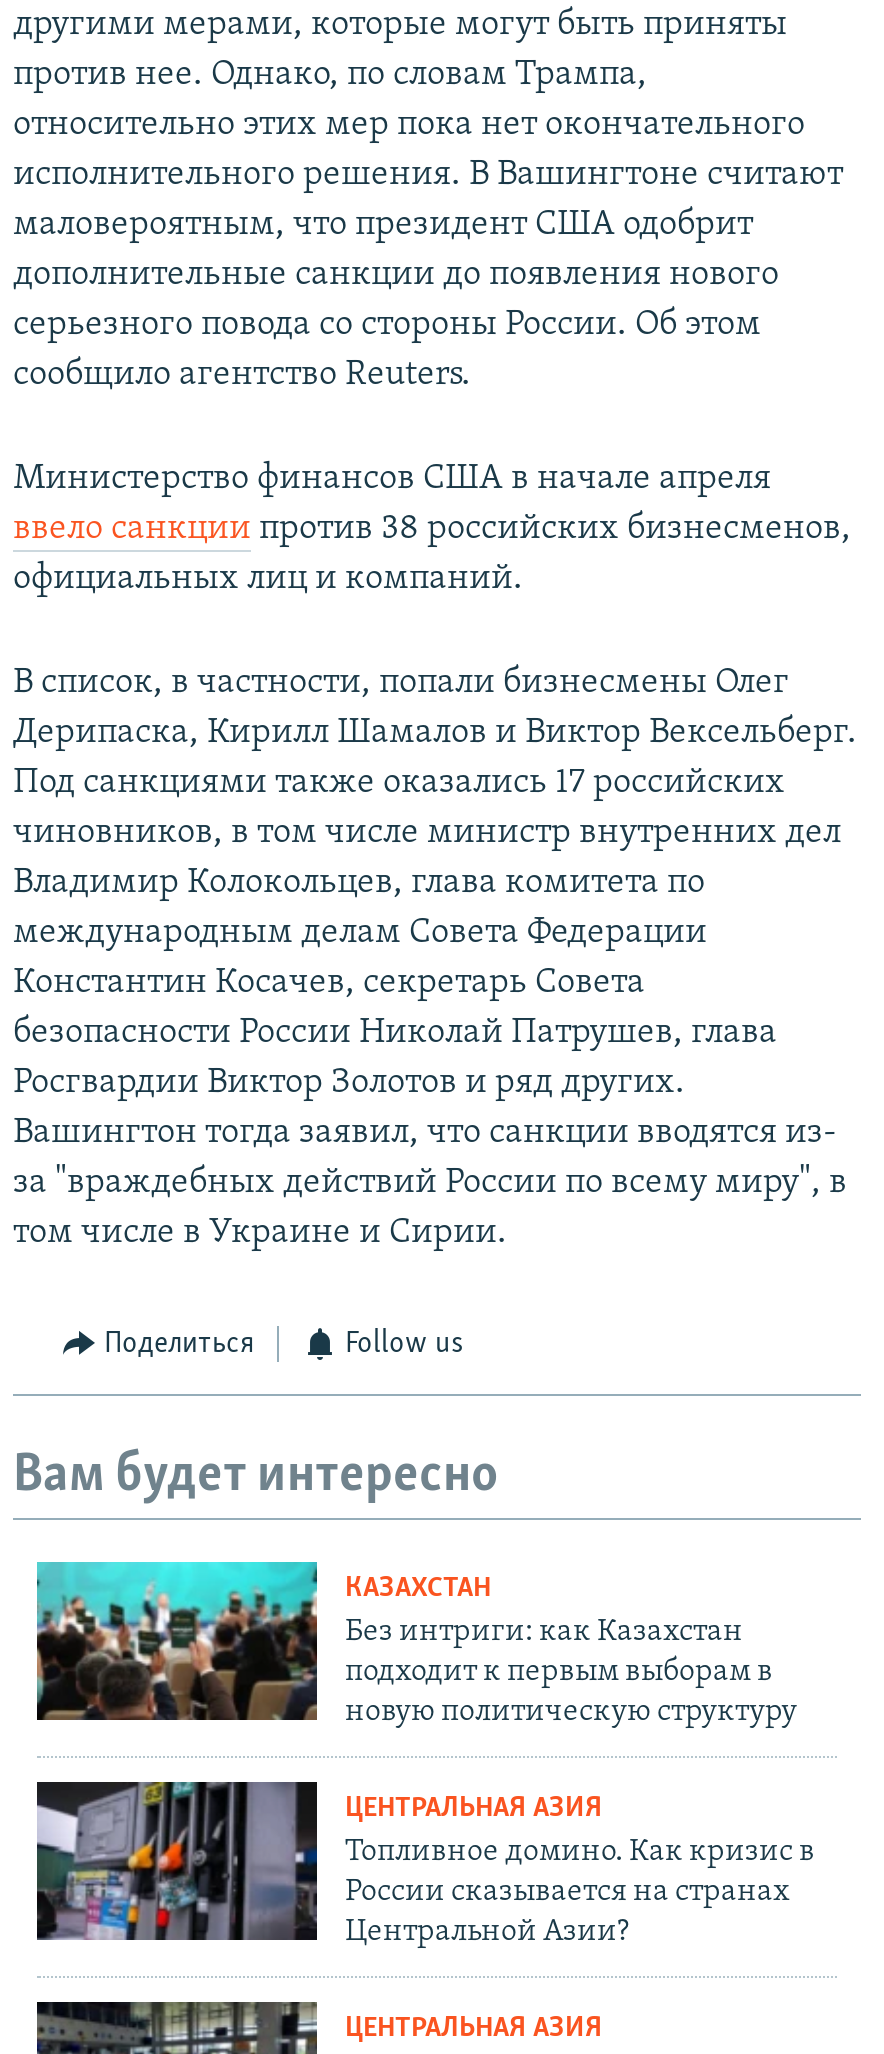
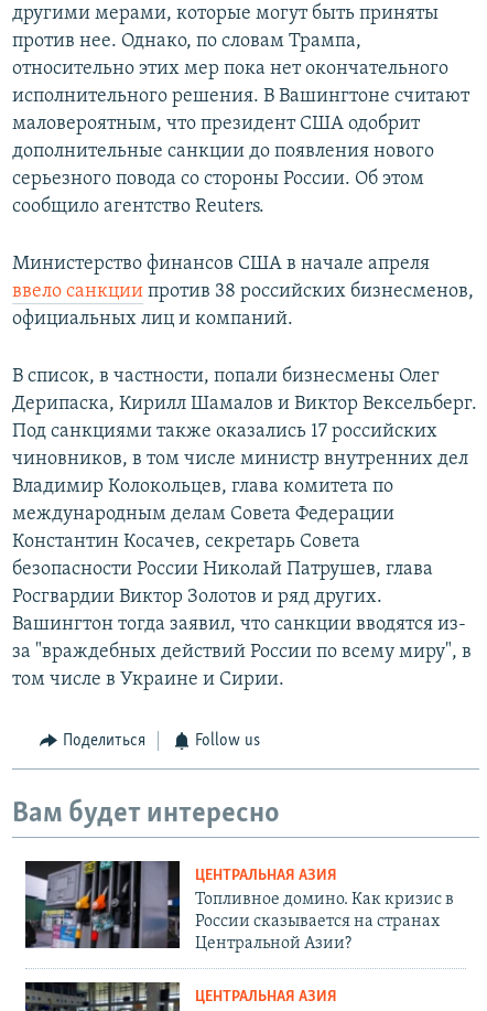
[35,1560,797,1729] [image] | КАЗАХСТАН | Без интриги: как Казахстан | подходит к первым выборам в | новую политическую структуру -> none

